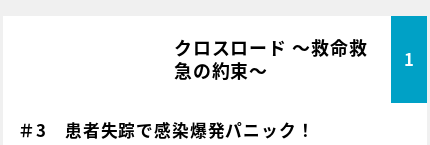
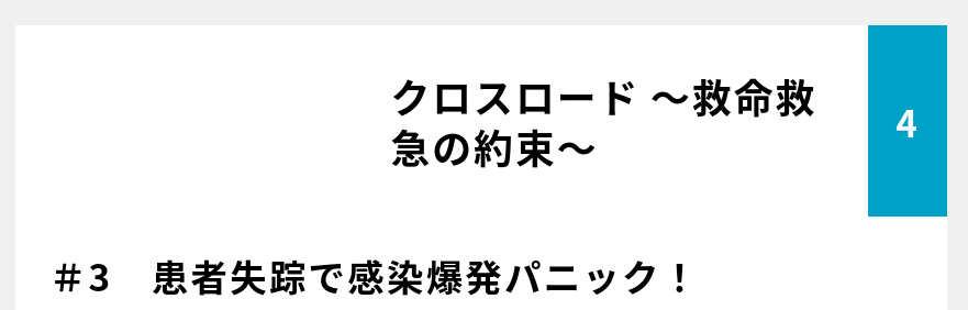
[174,34,414,71] クロスロード ～救命救 1 -> [391,67,920,148] クロスロード ～救命救 4

